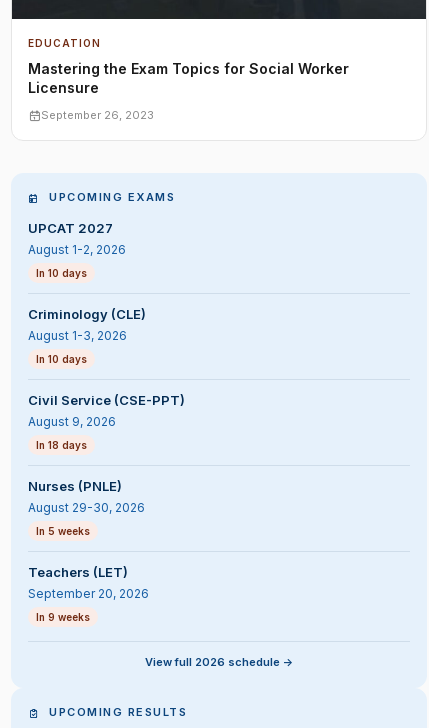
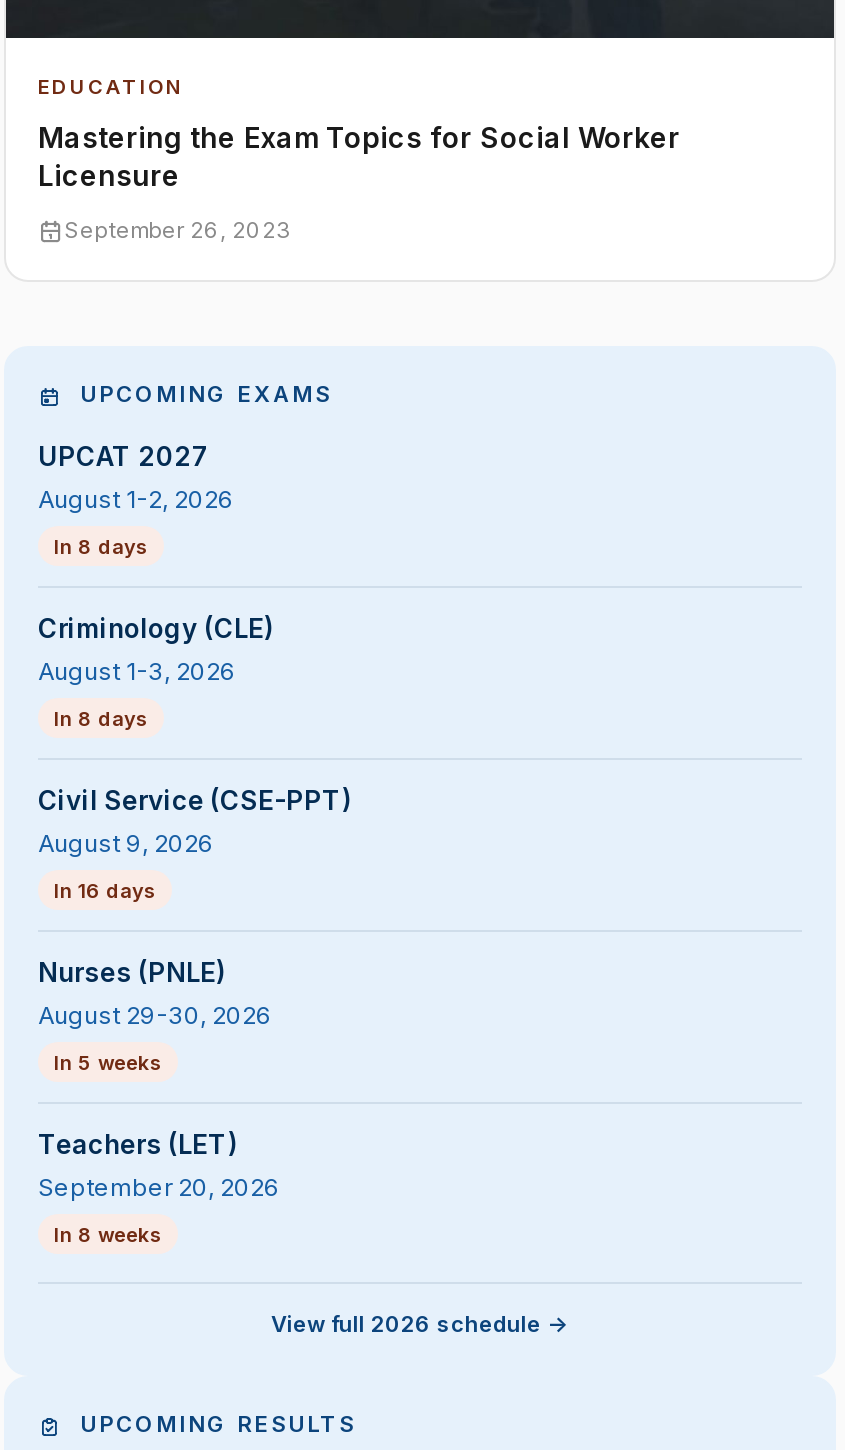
[36,267,87,279] In 10 days -> [54,534,148,558] In 8 days
[36,353,87,365] In 10 days -> [54,706,148,730] In 8 days
[36,439,87,451] In 18 days -> [54,878,156,902] In 16 days
[36,611,90,623] In 9 weeks -> [54,1222,162,1246] In 8 weeks

